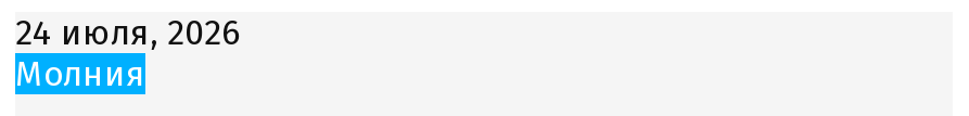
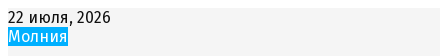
[15,12,241,53] 24 июля, 2026 -> [8,8,111,27] 22 июля, 2026

